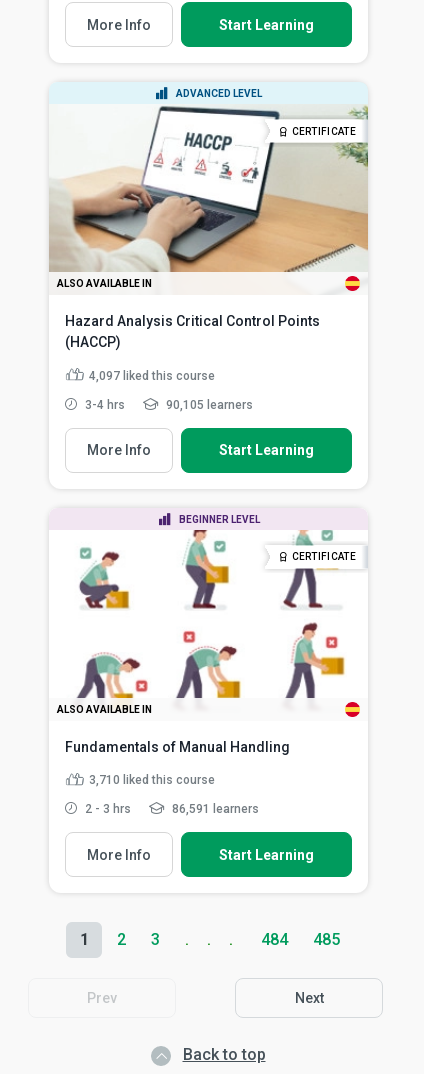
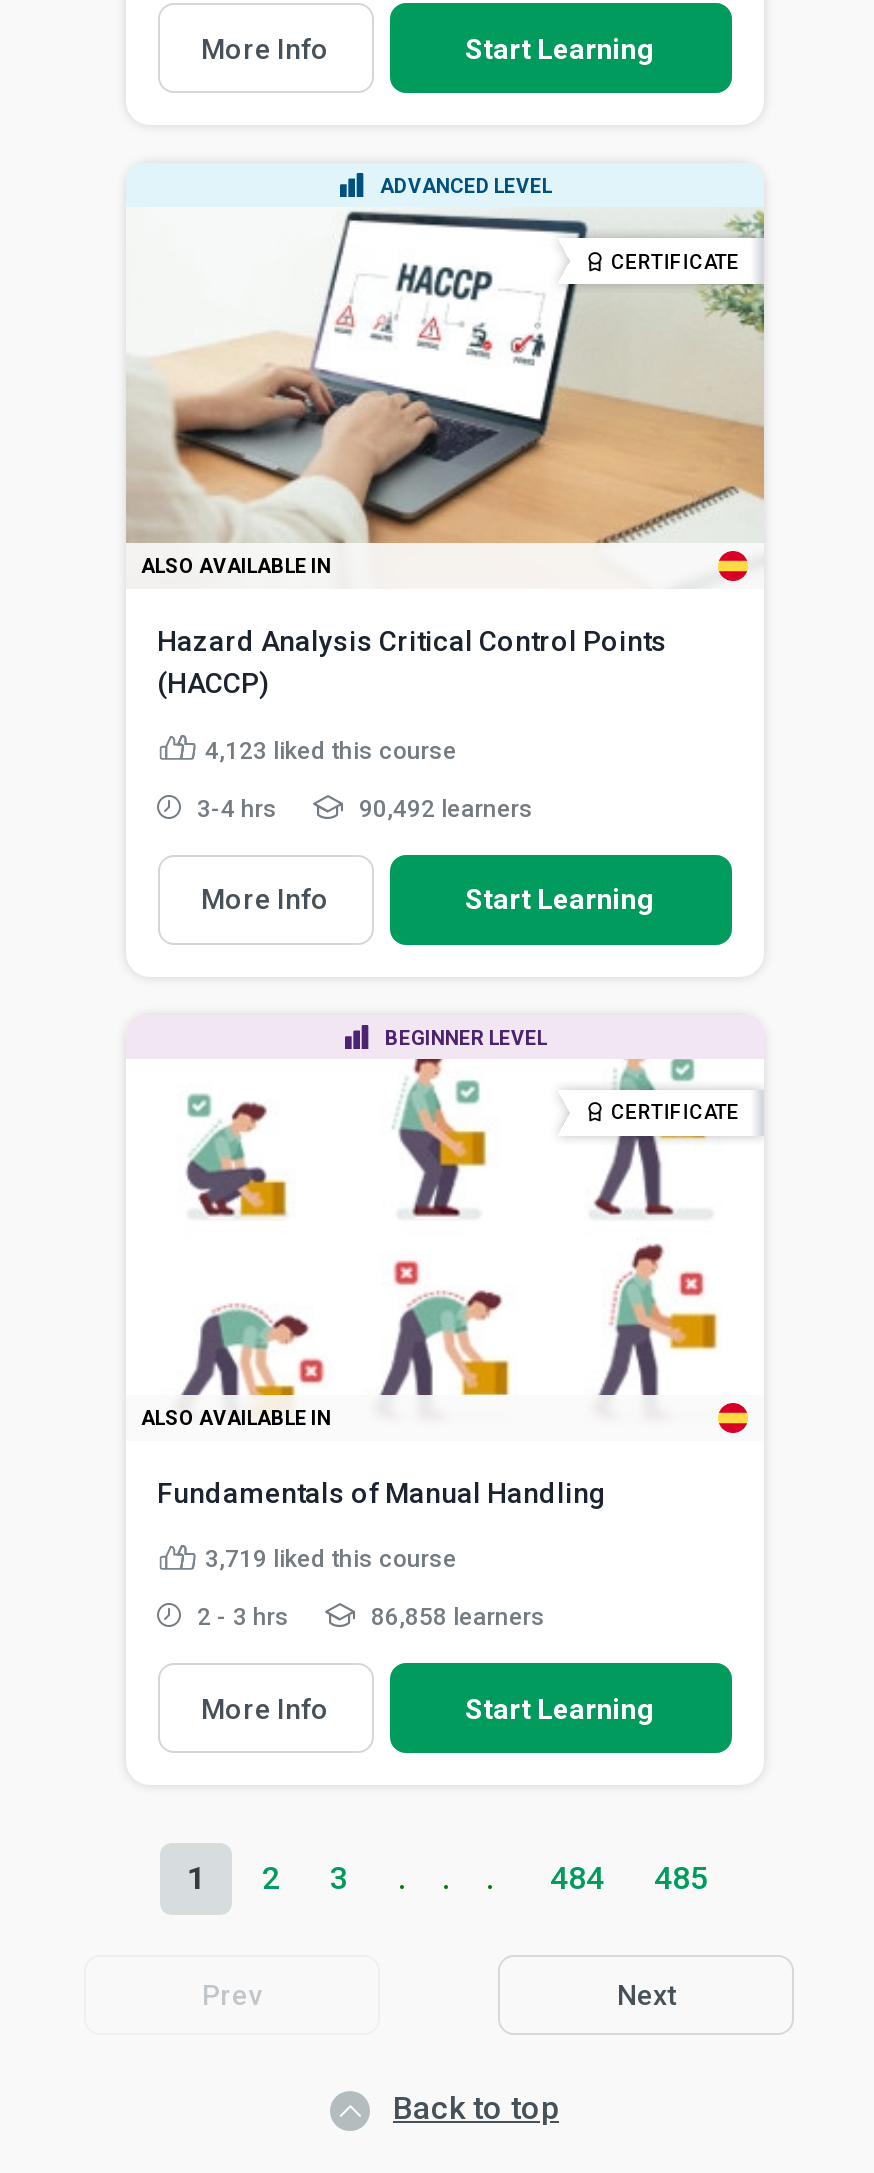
[88,369,214,383] 4,097 liked this course -> [205,737,457,765] 4,123 liked this course
[162,397,252,411] 90,105 learners -> [353,794,533,822] 90,492 learners
[88,773,214,787] 3,710 liked this course -> [205,1545,457,1573] 3,719 liked this course
[168,802,258,816] 86,591 learners -> [365,1603,545,1631] 86,858 learners

